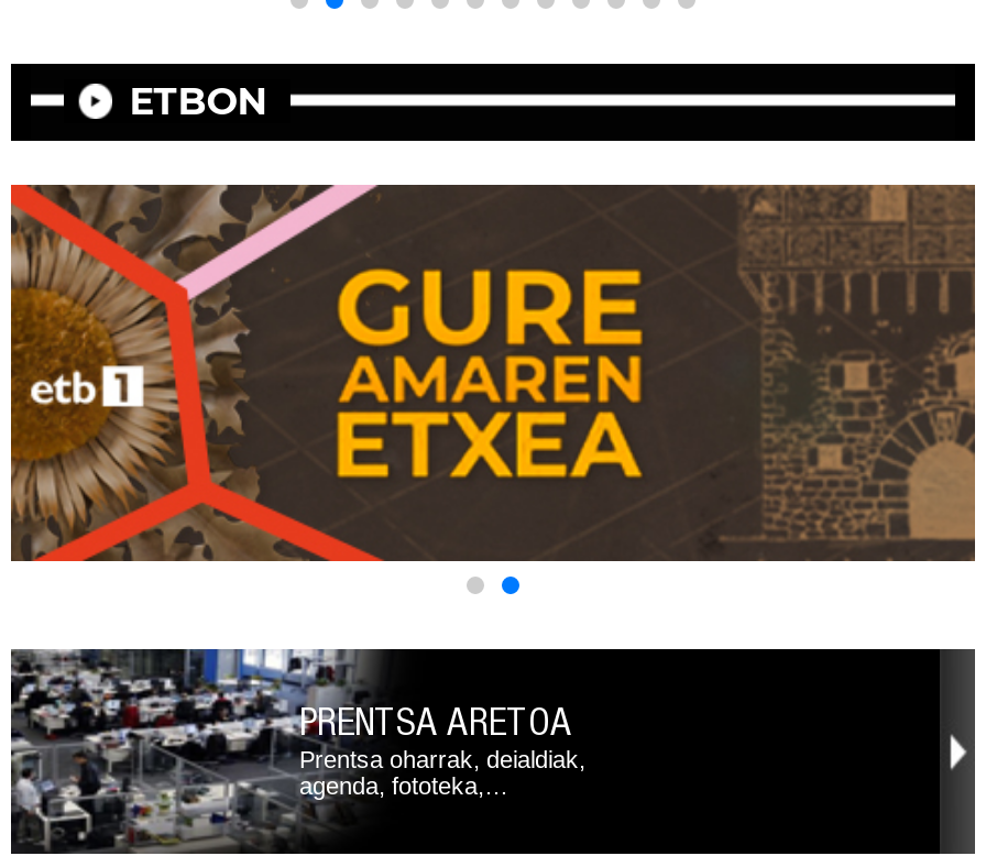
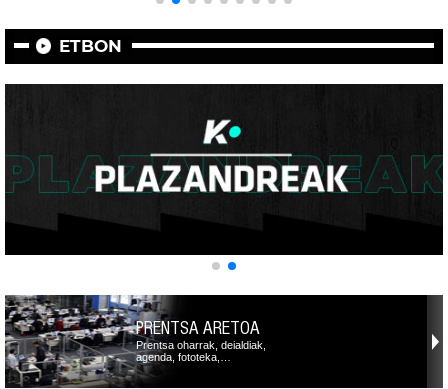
[9,183,977,563] [image] -> [4,83,444,256] [image]

